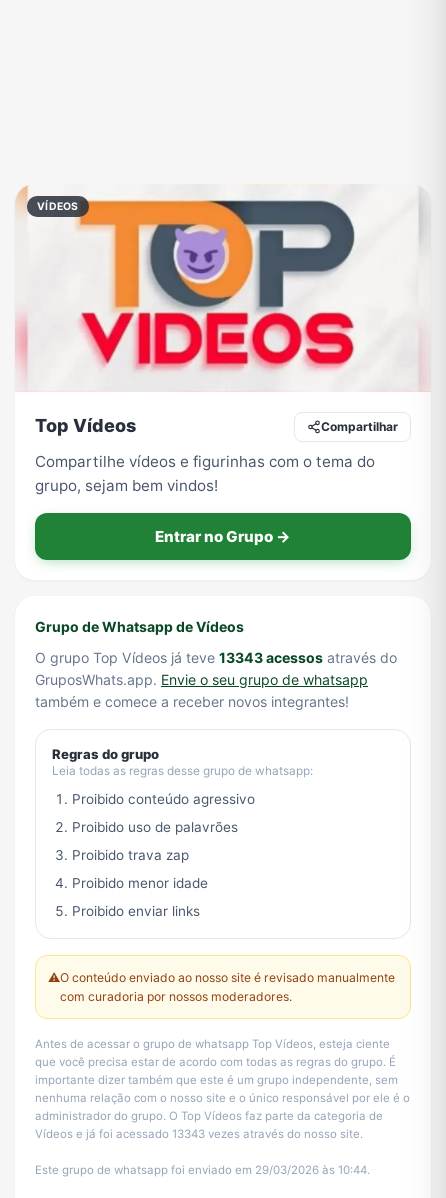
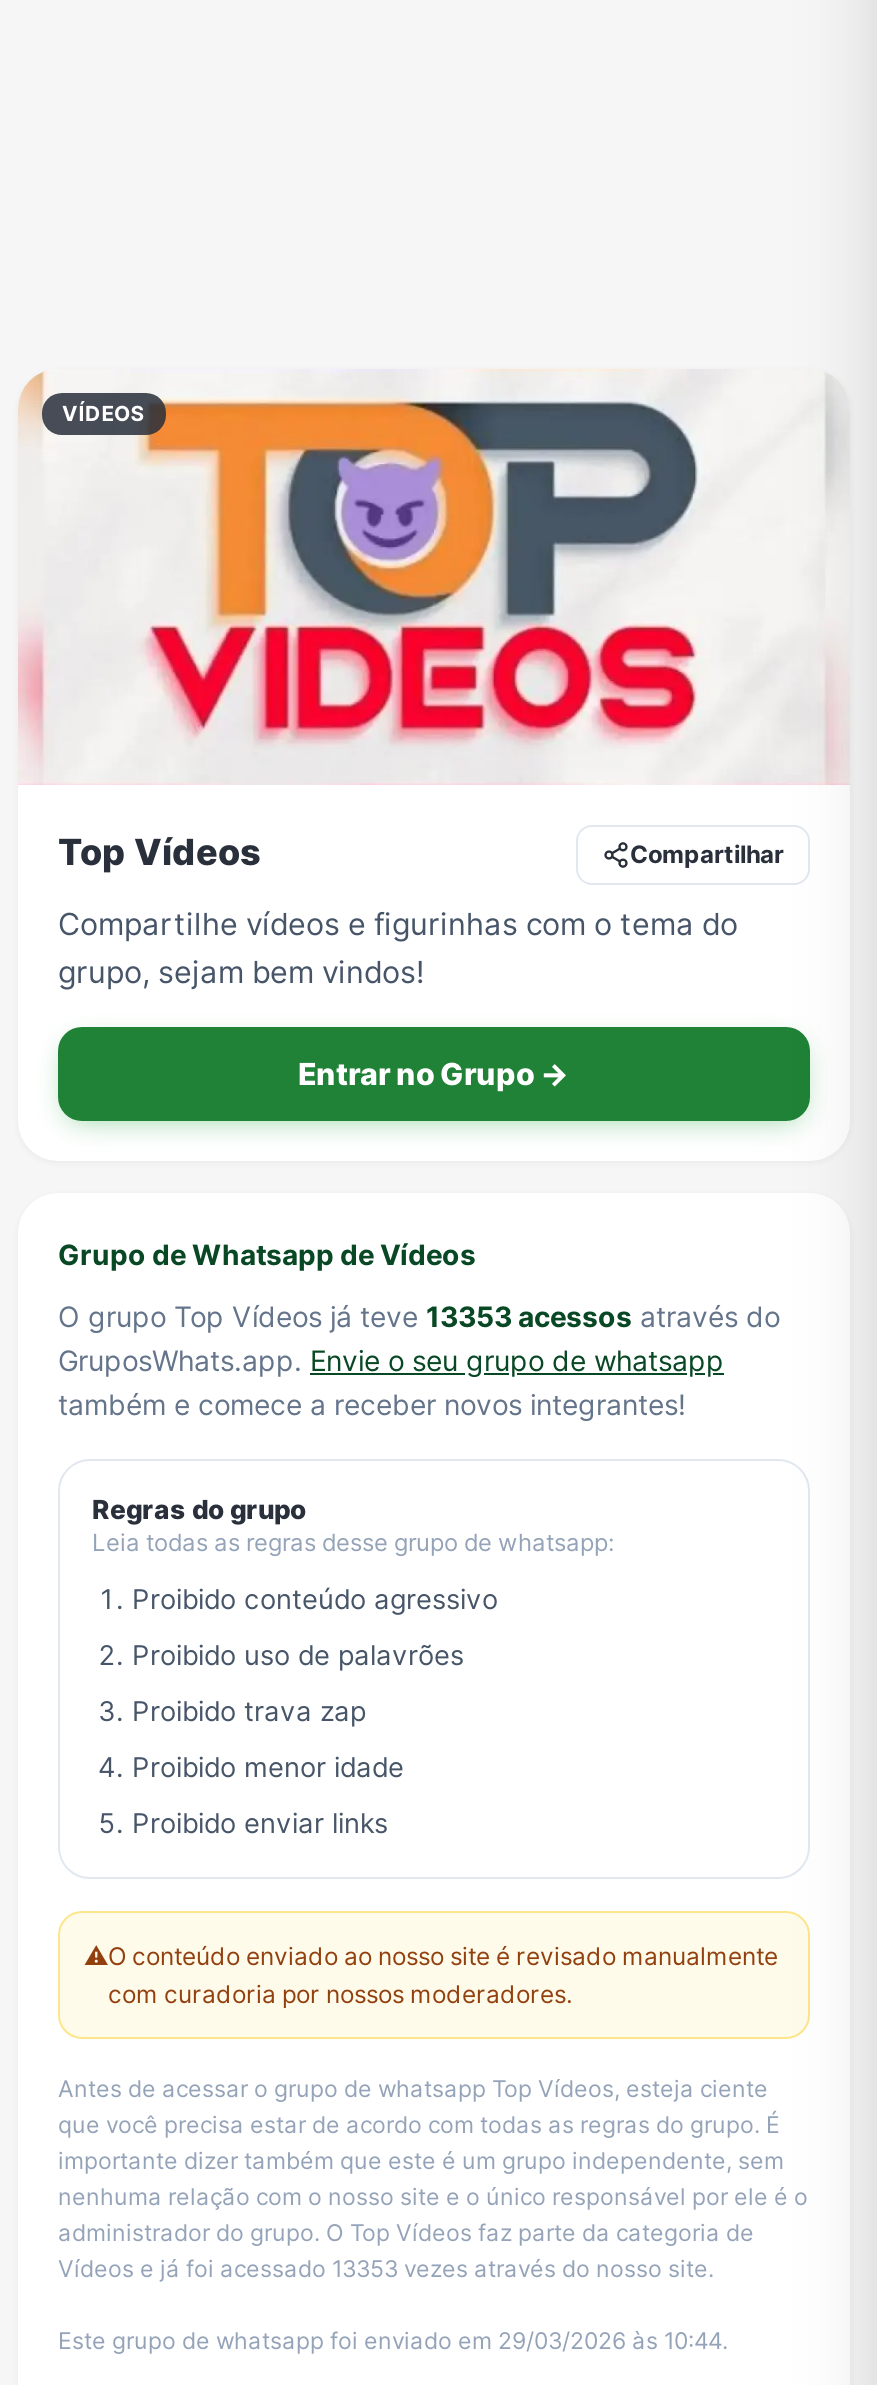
[35,649,397,666] O grupo Top Vídeos já teve 13343 acessos através do -> [58,1299,780,1333] O grupo Top Vídeos já teve 13353 acessos através do
[35,1127,363,1141] Vídeos e já foi acessado 13343 vezes através do nosso site. -> [58,2255,714,2283] Vídeos e já foi acessado 13353 vezes através do nosso site.

